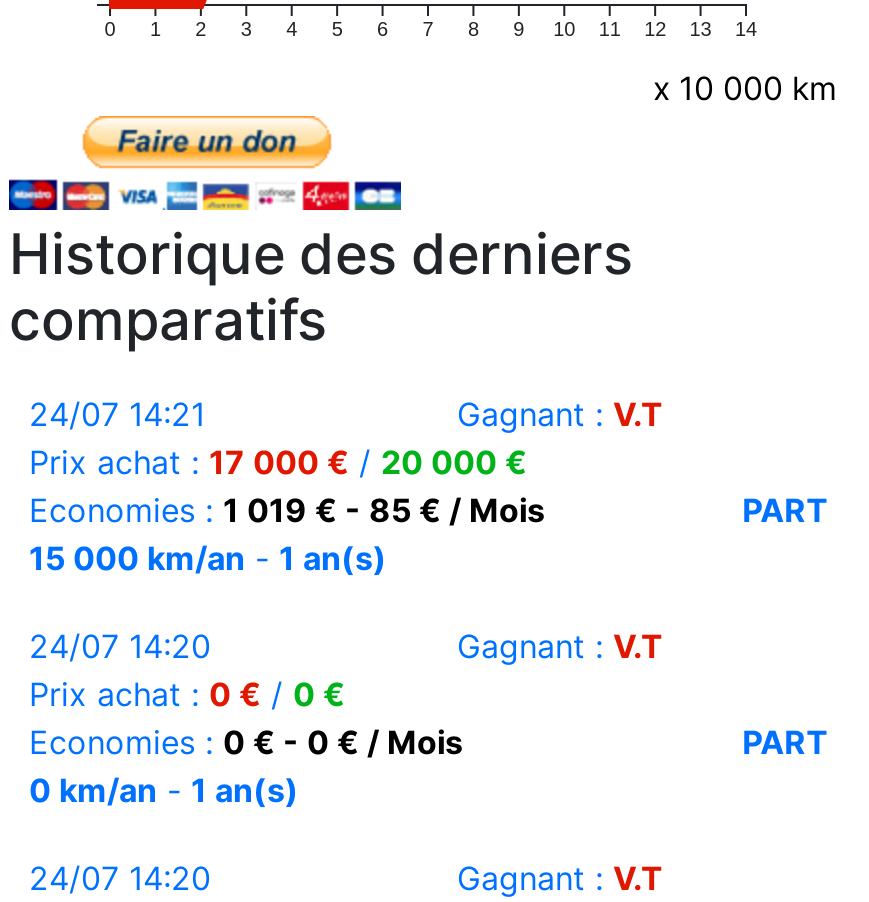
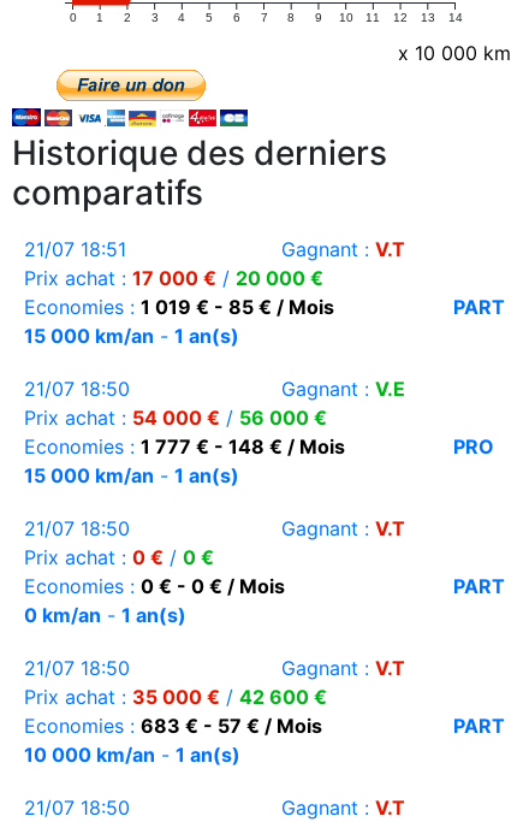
[29,395,205,435] 24/07 14:21 -> [24,238,126,262] 21/07 18:51
[29,627,211,667] 24/07 14:20 -> [24,377,494,541] 21/07 18:50 | Gagnant : V.E | Prix achat : 54 000 €/ 56 000 € | Economies : 1 777 € - 148 € / Mois | PRO | 15 000 km/an - 1 an(s) | 21/07 18:50
[29,859,211,899] 24/07 14:20 -> [24,656,505,820] 21/07 18:50 | Gagnant : V.T | Prix achat : 35 000 €/ 42 600 € | Economies : 683 € - 57 € / Mois | PART | 10 000 km/an - 1 an(s) | 21/07 18:50

